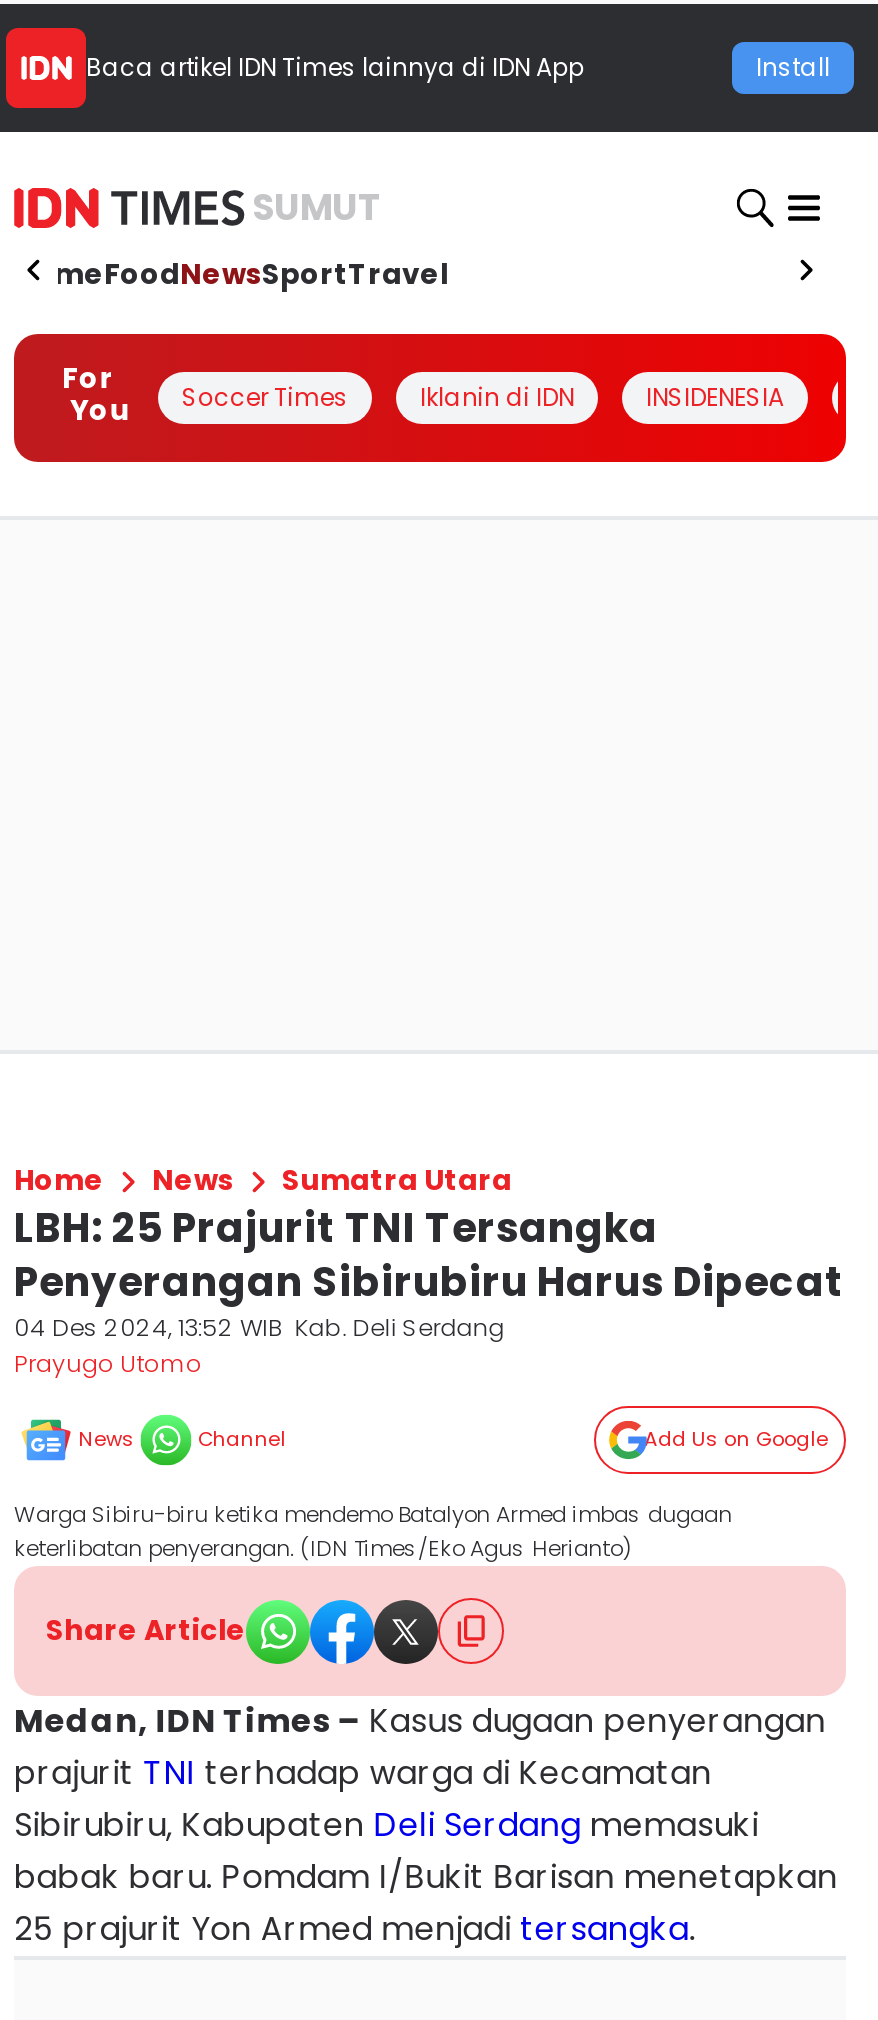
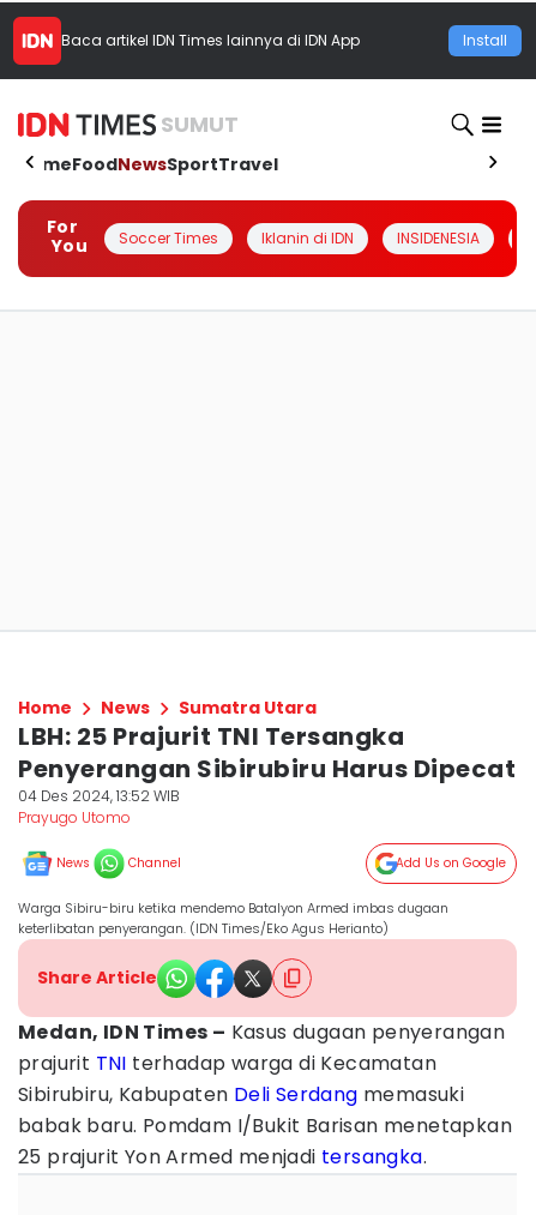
[14,1310,504,1344] 04 Des 2024, 13:52 WIB Kab. Deli Serdang -> [18,786,180,806] 04 Des 2024, 13:52 WIB

